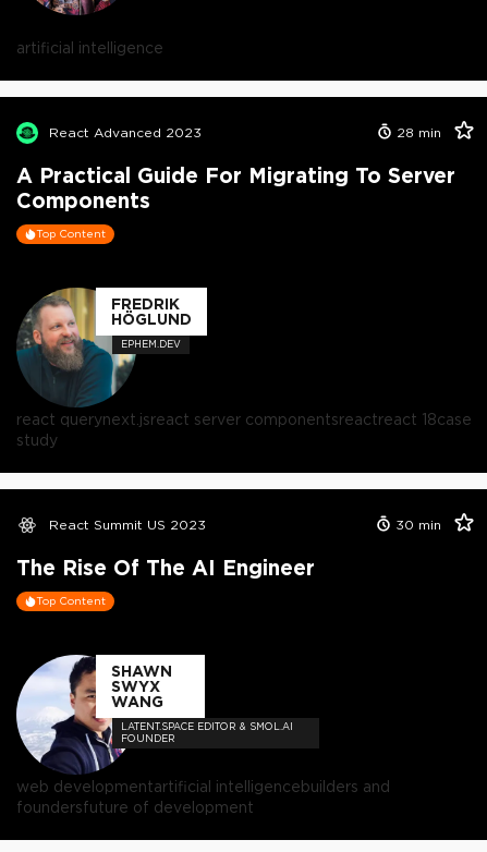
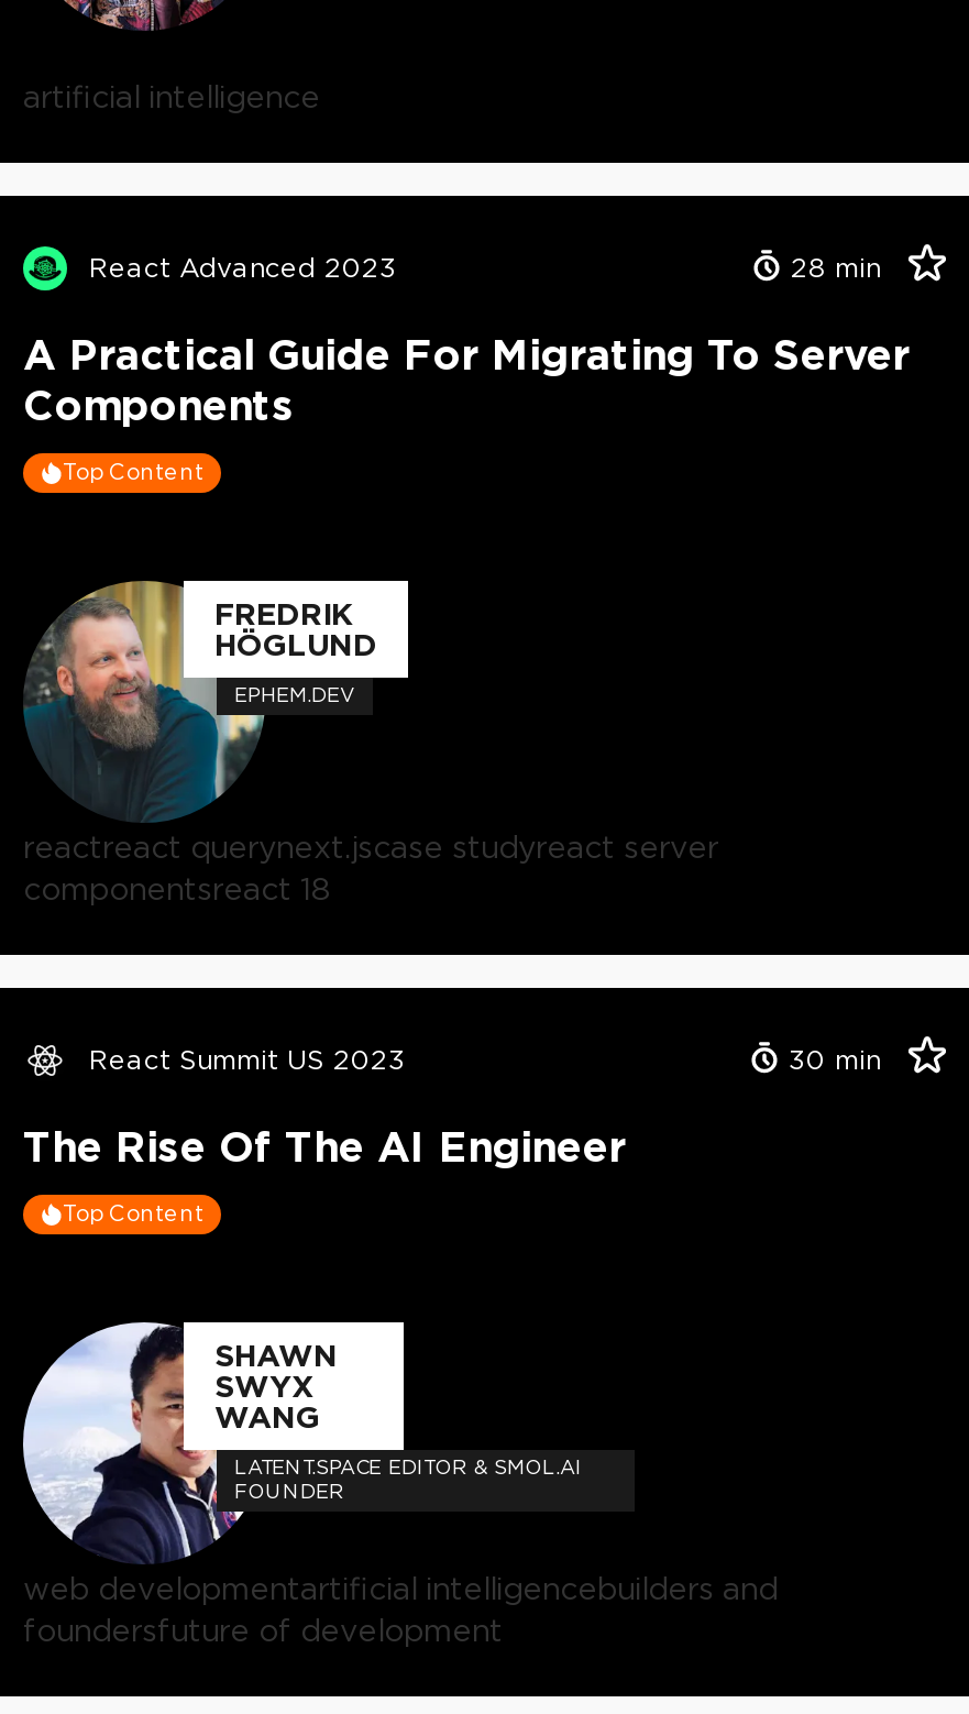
[16,410,472,448] react querynext.jsreact server componentsreactreact 18case | study -> [23,828,718,905] reactreact querynext.jscase studyreact server | componentsreact 18

